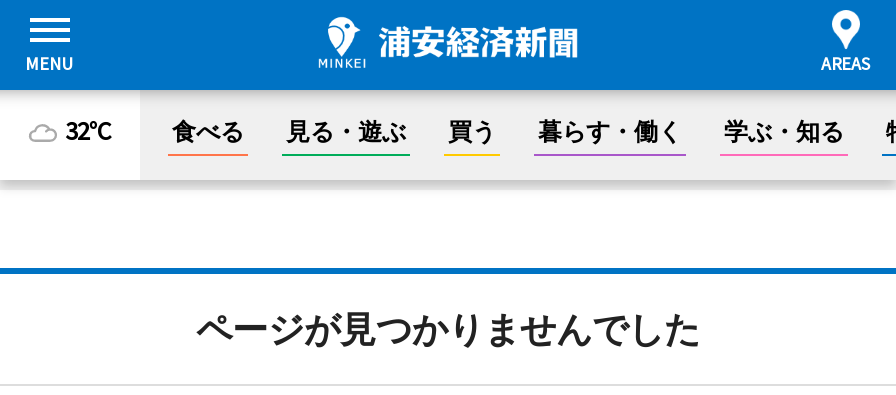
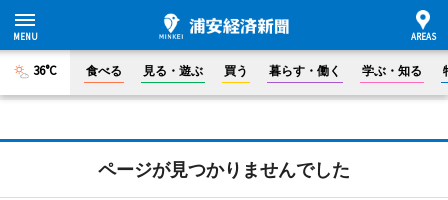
[65,115,113,149] 32°C -> [32,62,56,79] 36°C

